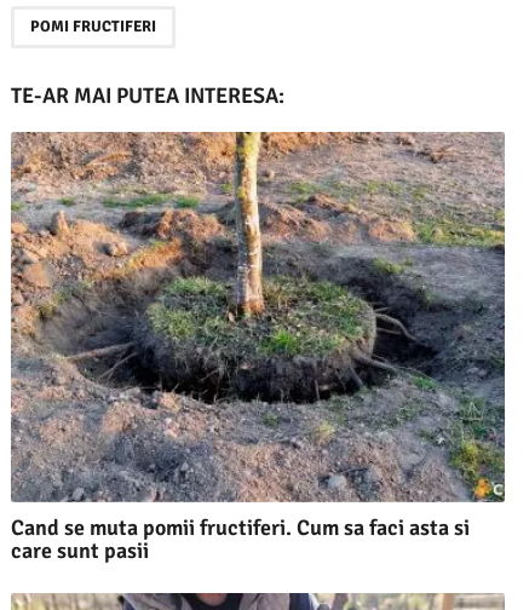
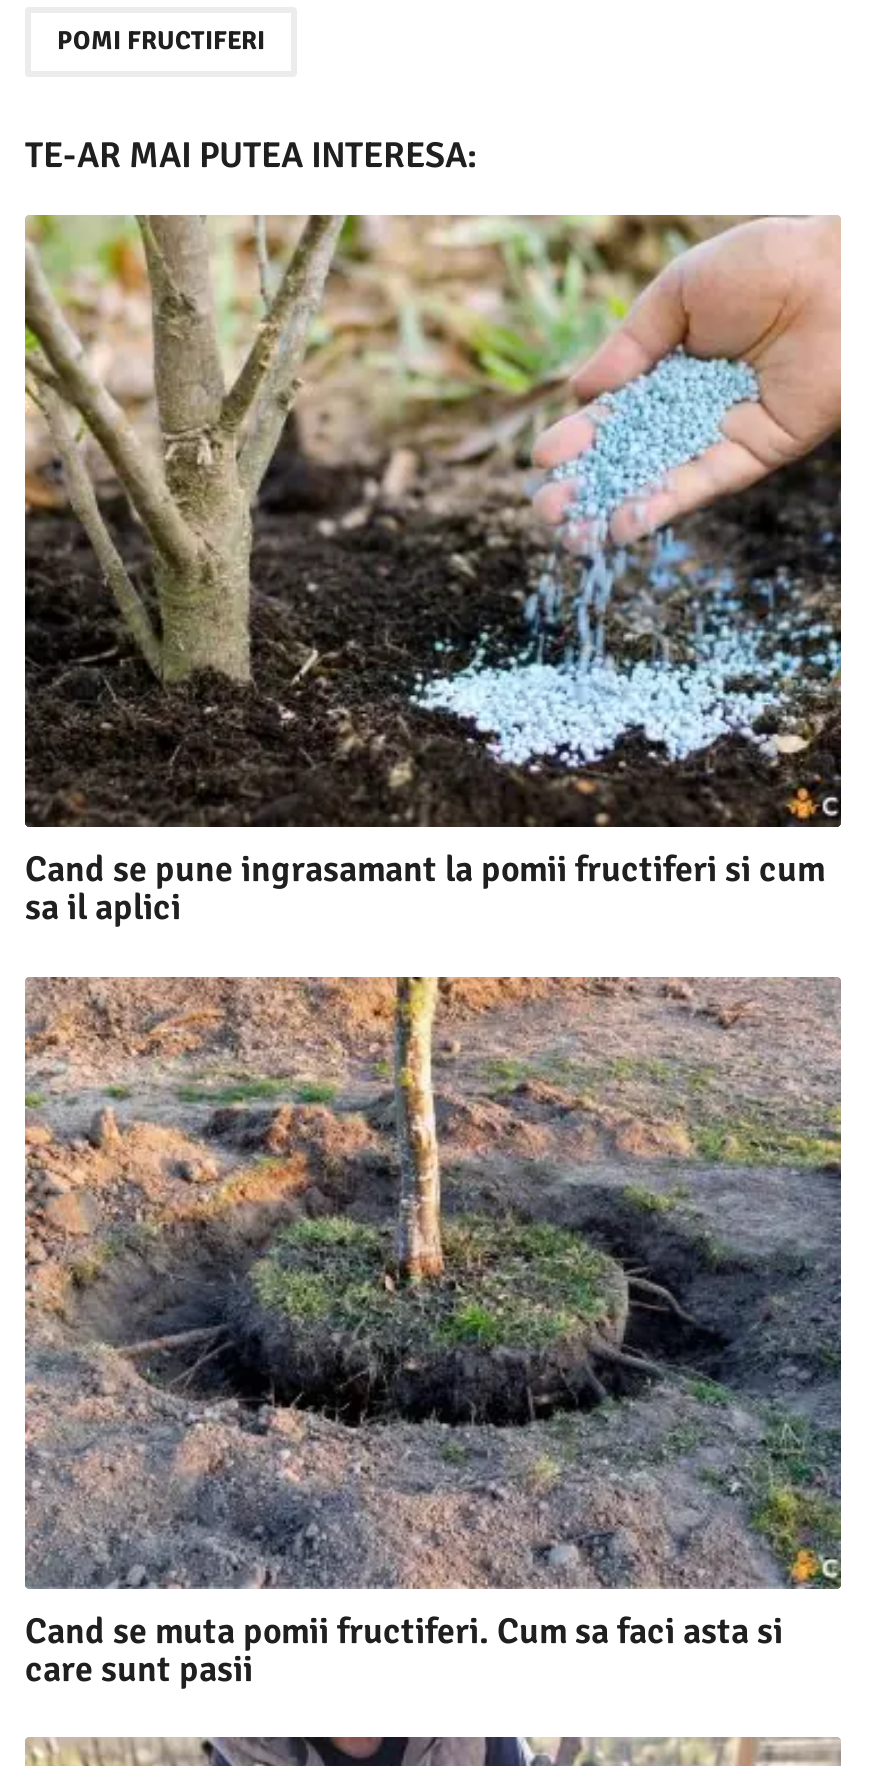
none -> [23,214,843,930] [image] | Cand se pune ingrasamant la pomii fructiferi si cum | sa il aplici

